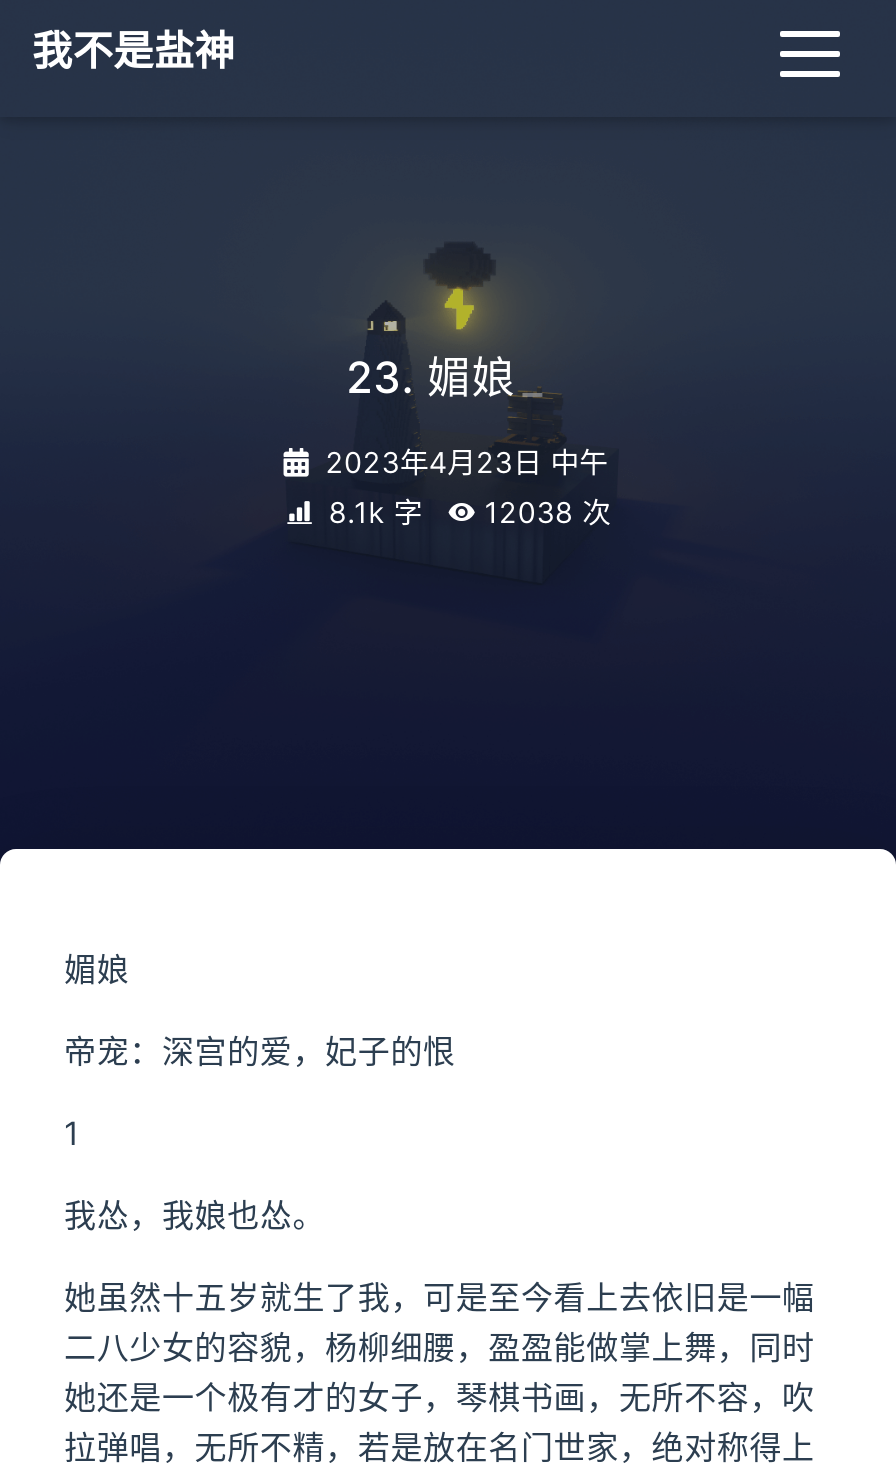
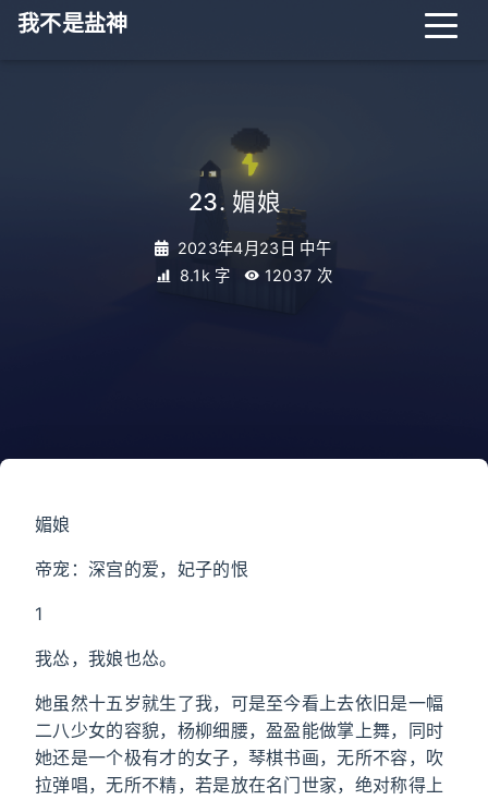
[320,495,611,529] 8.1k 字 12038次 -> [175,266,332,284] 8.1k 字 12037次

